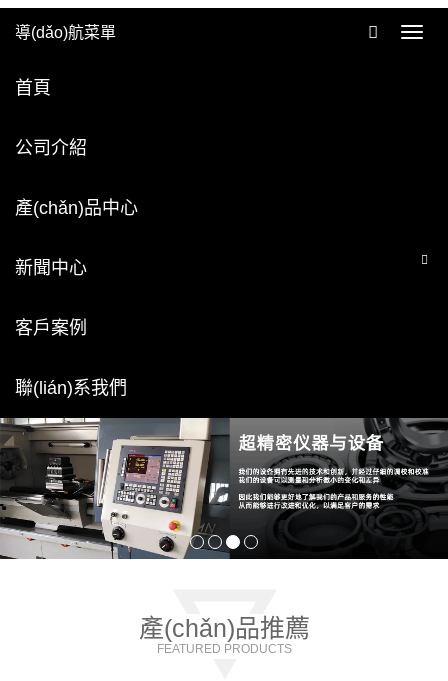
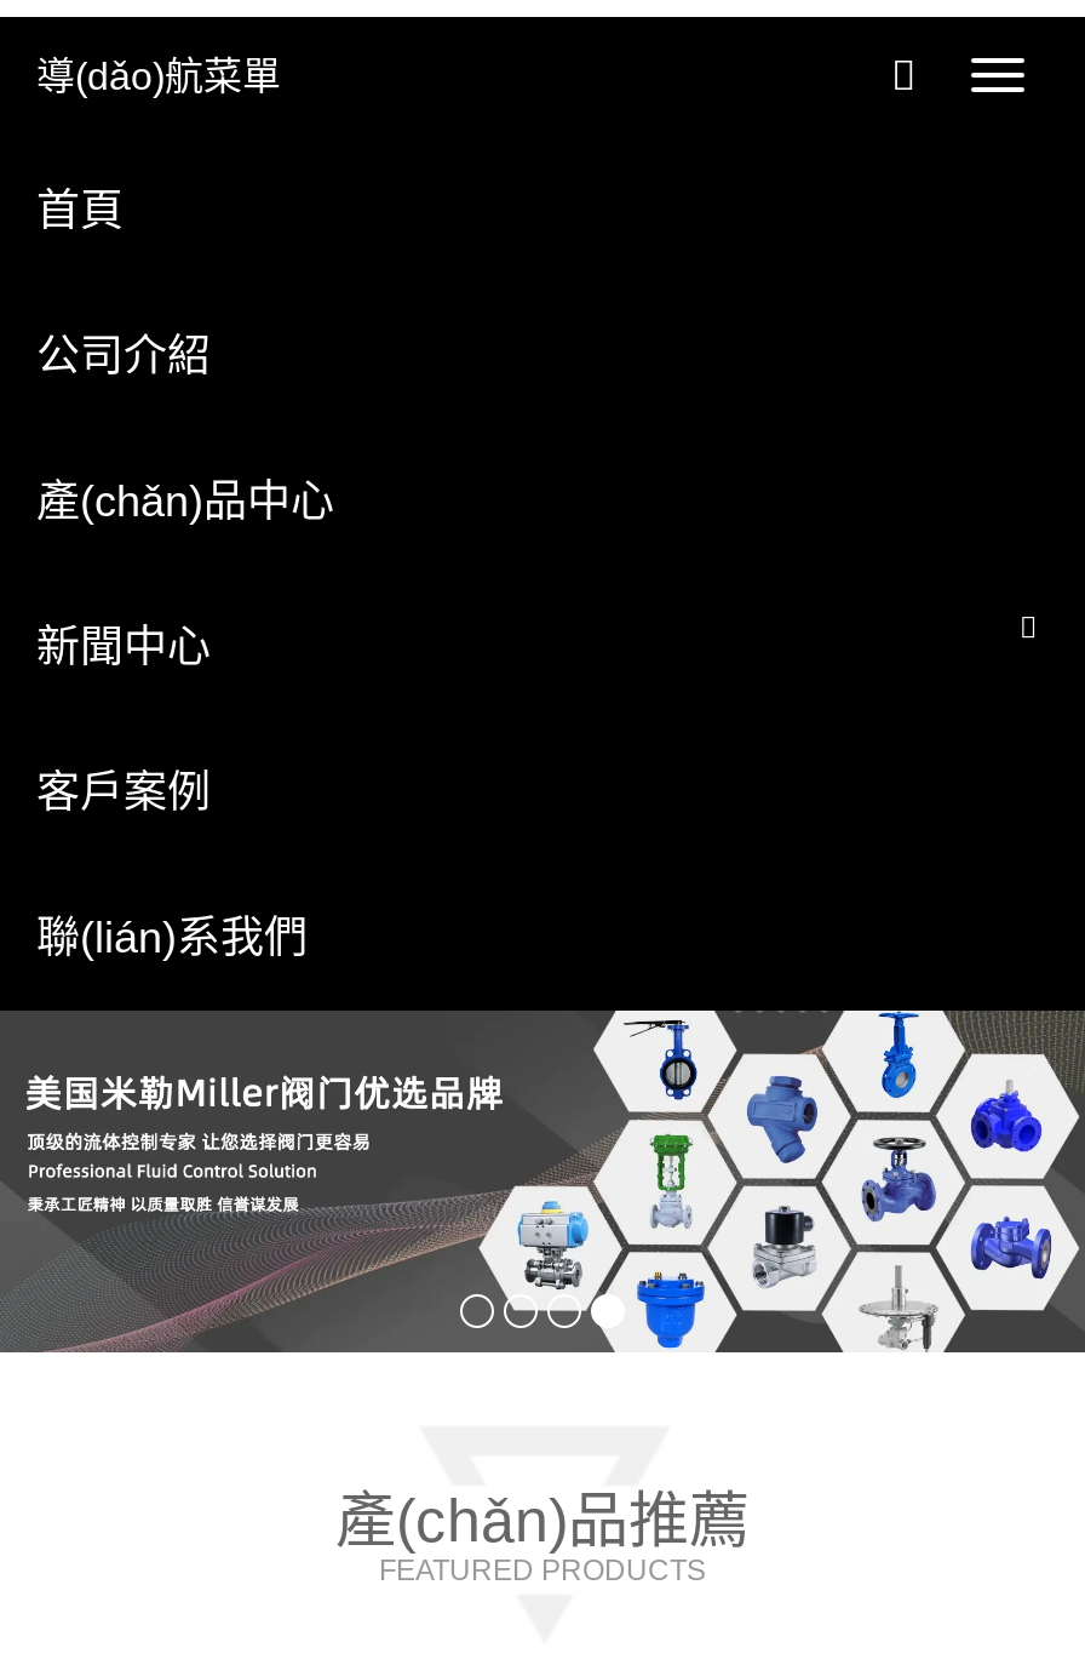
[3,417,445,560] [image] -> [7,1008,1078,1352] [image]

